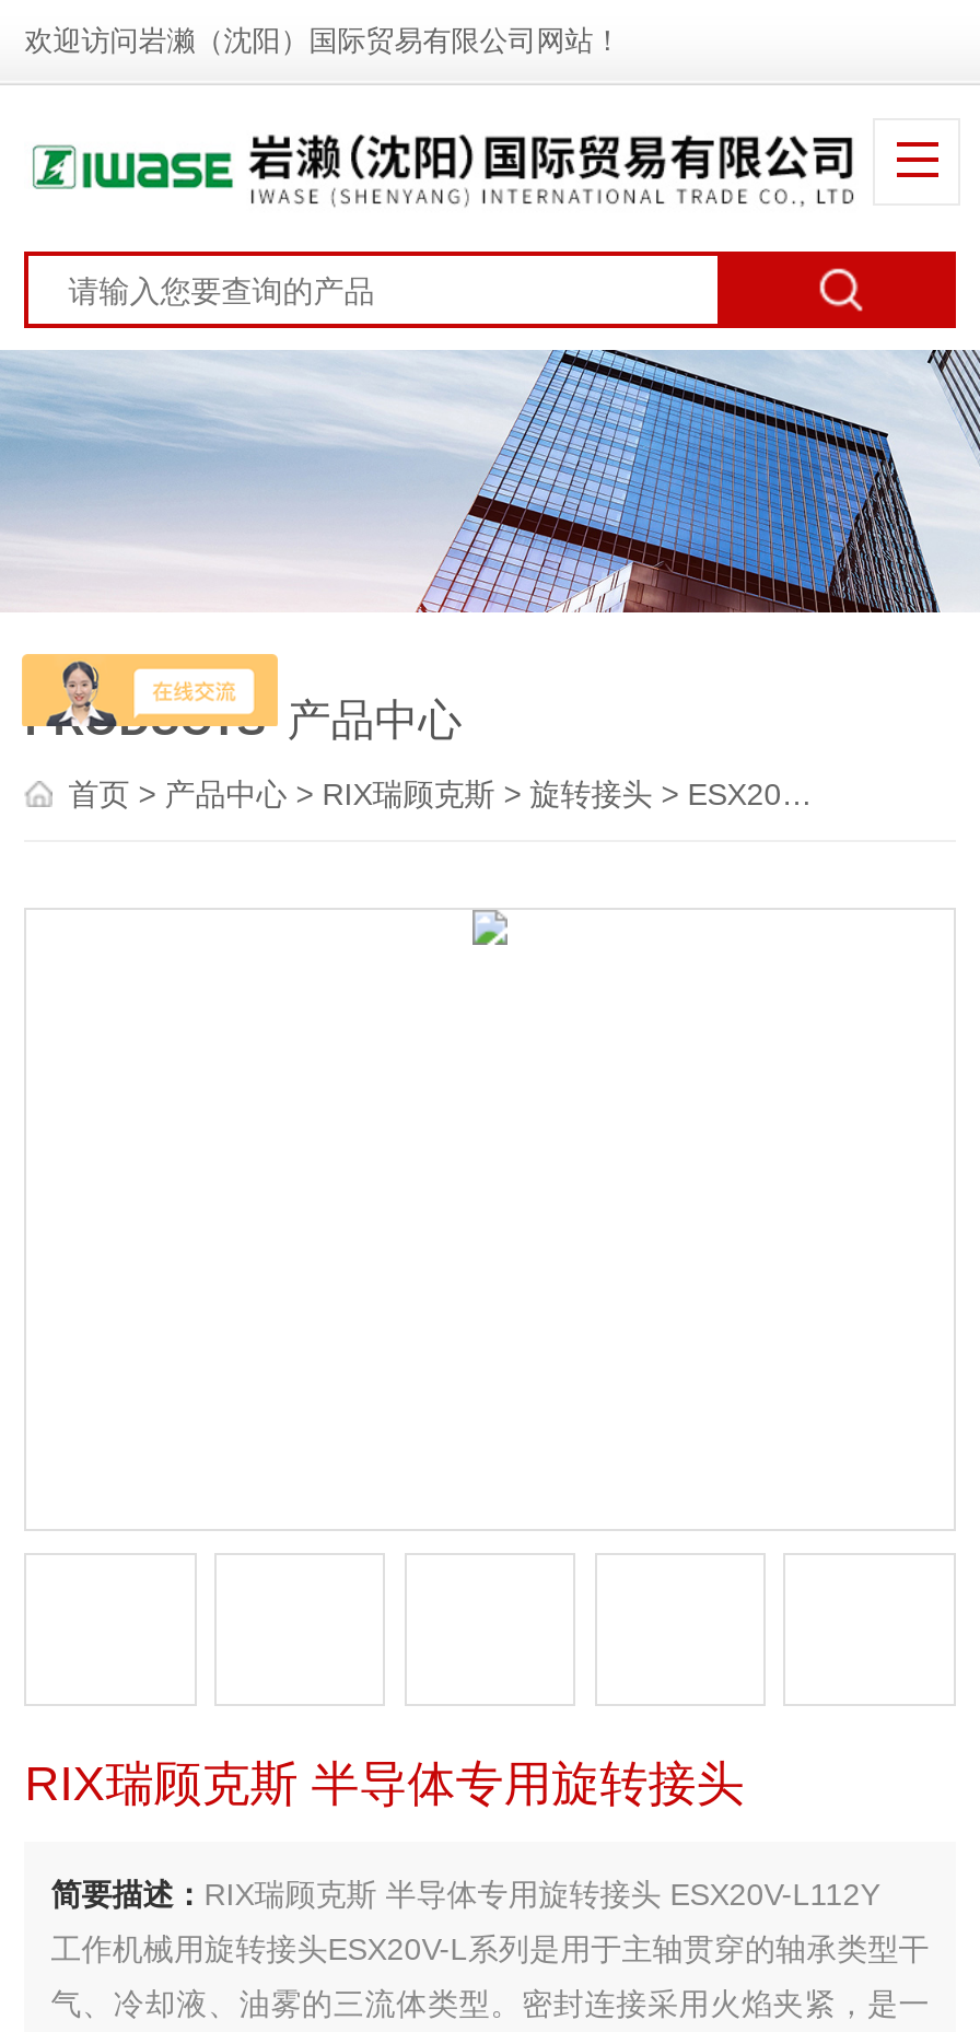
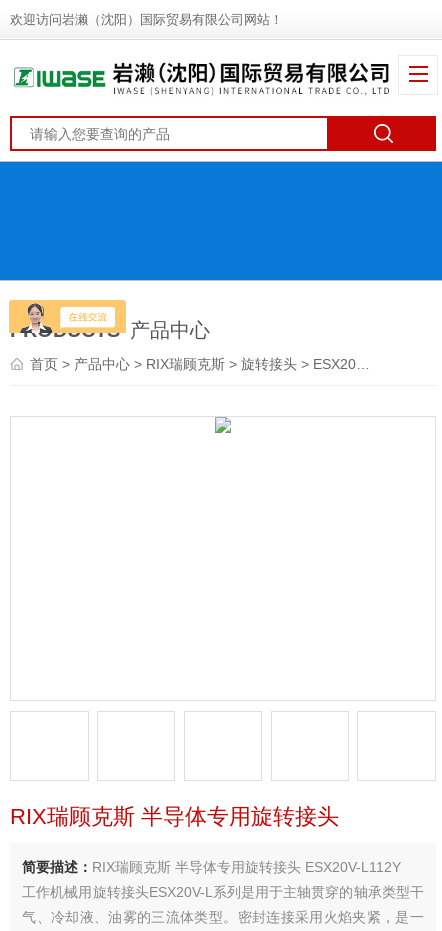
[7,348,973,615] [image] -> none

